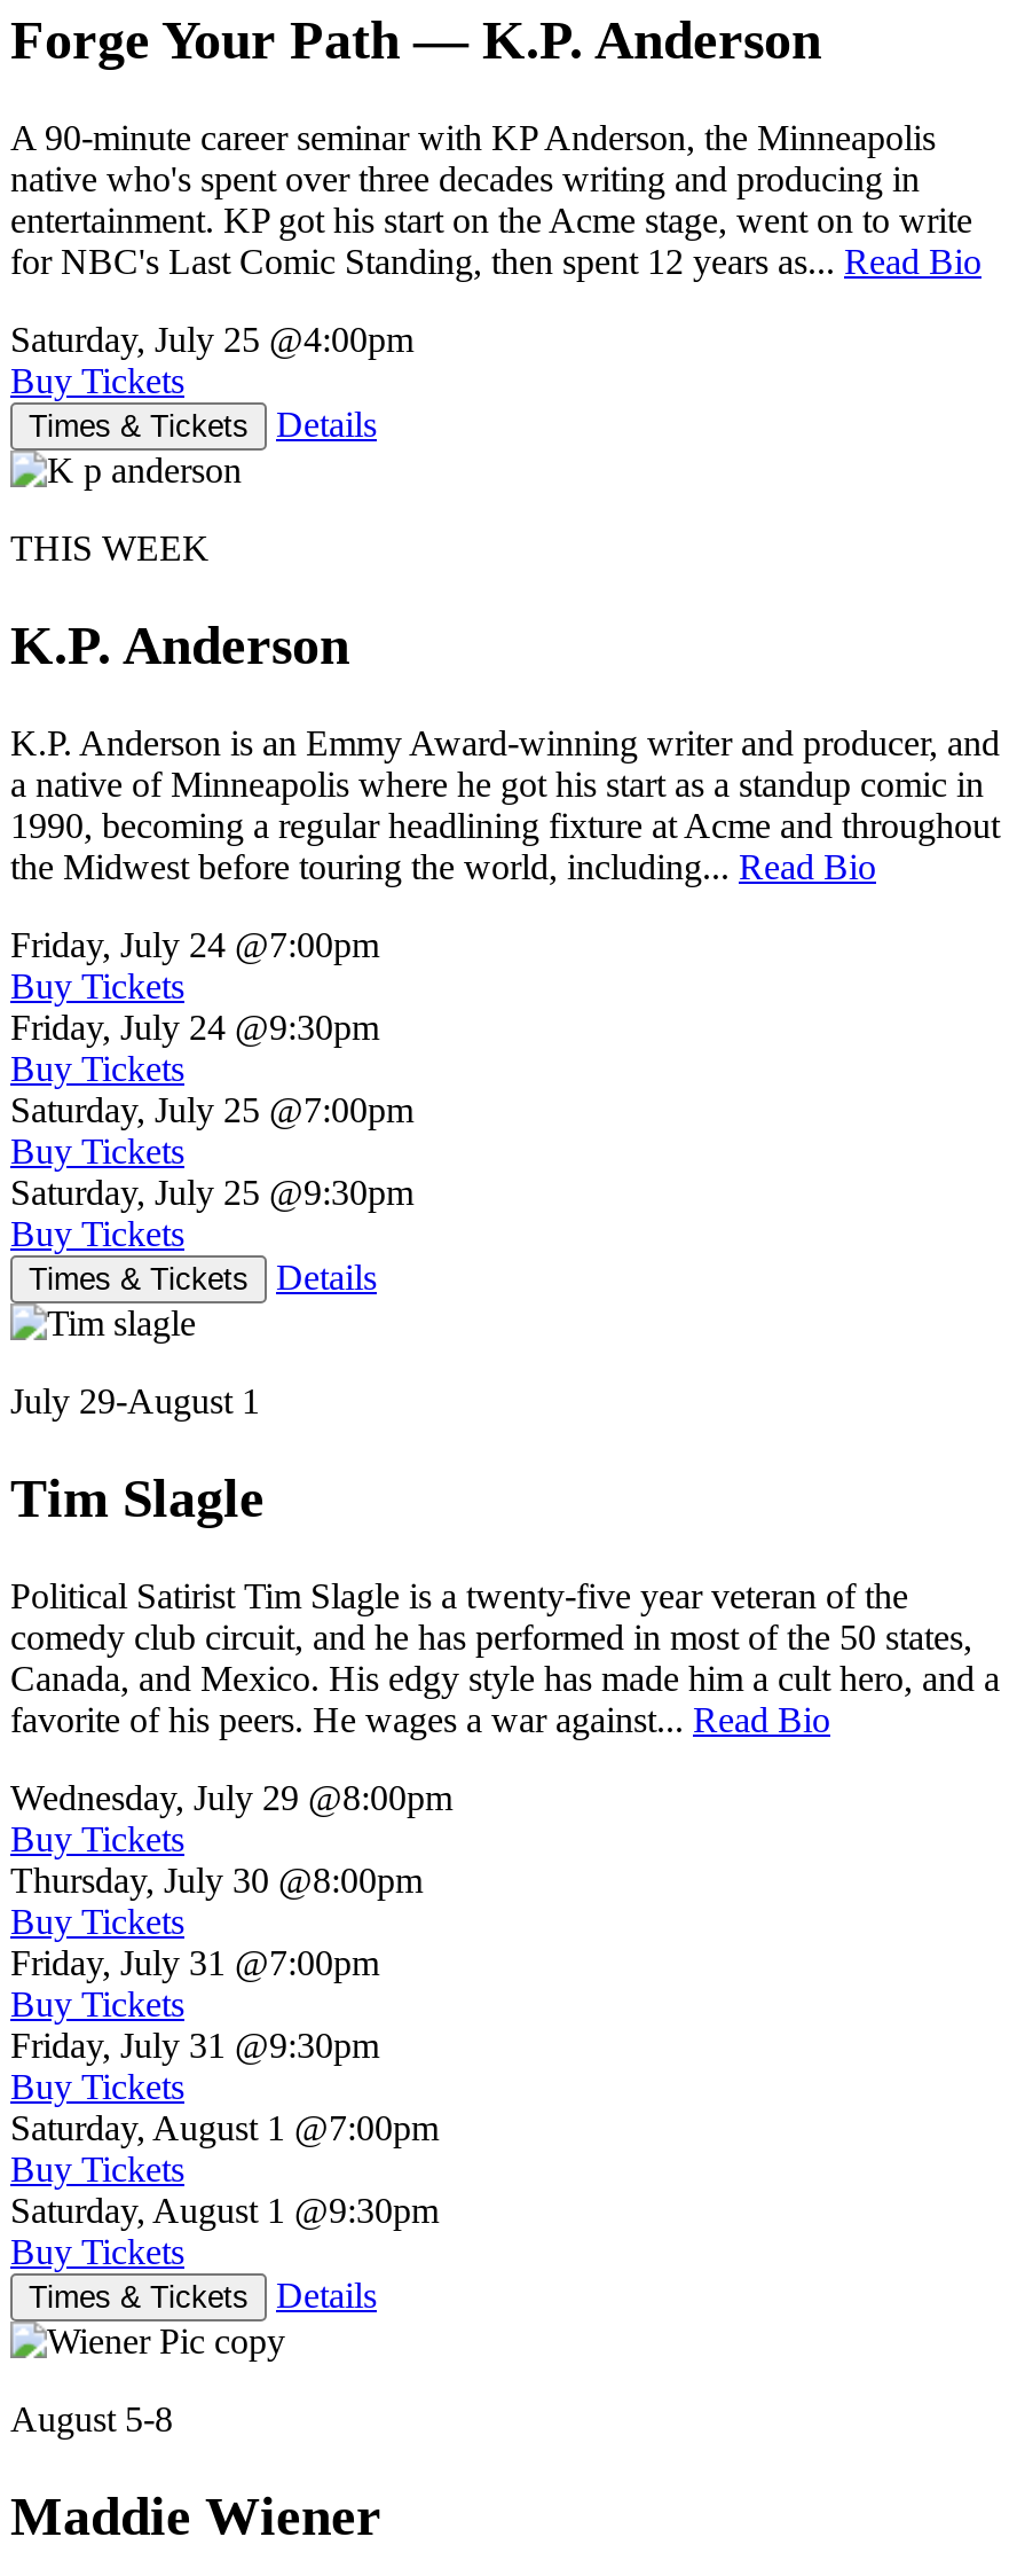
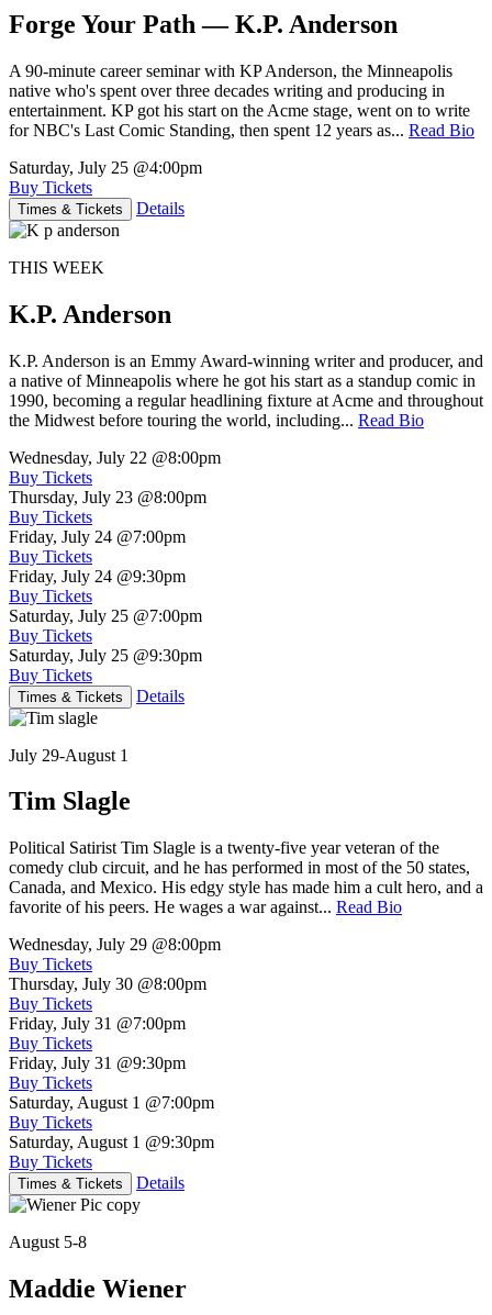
none -> [9,448,221,526] Wednesday, July 22 @8:00pm | Buy Tickets | Thursday, July 23 @8:00pm | Buy Tickets

